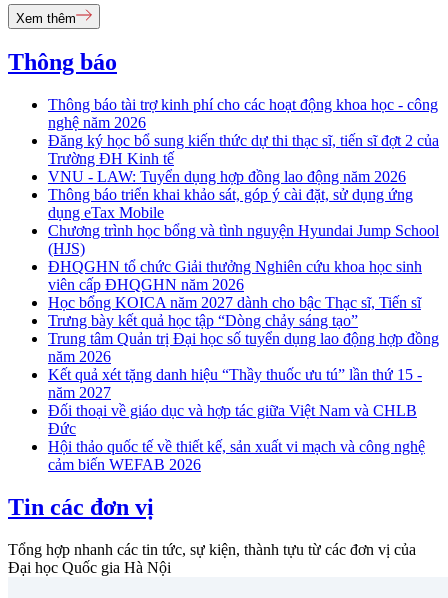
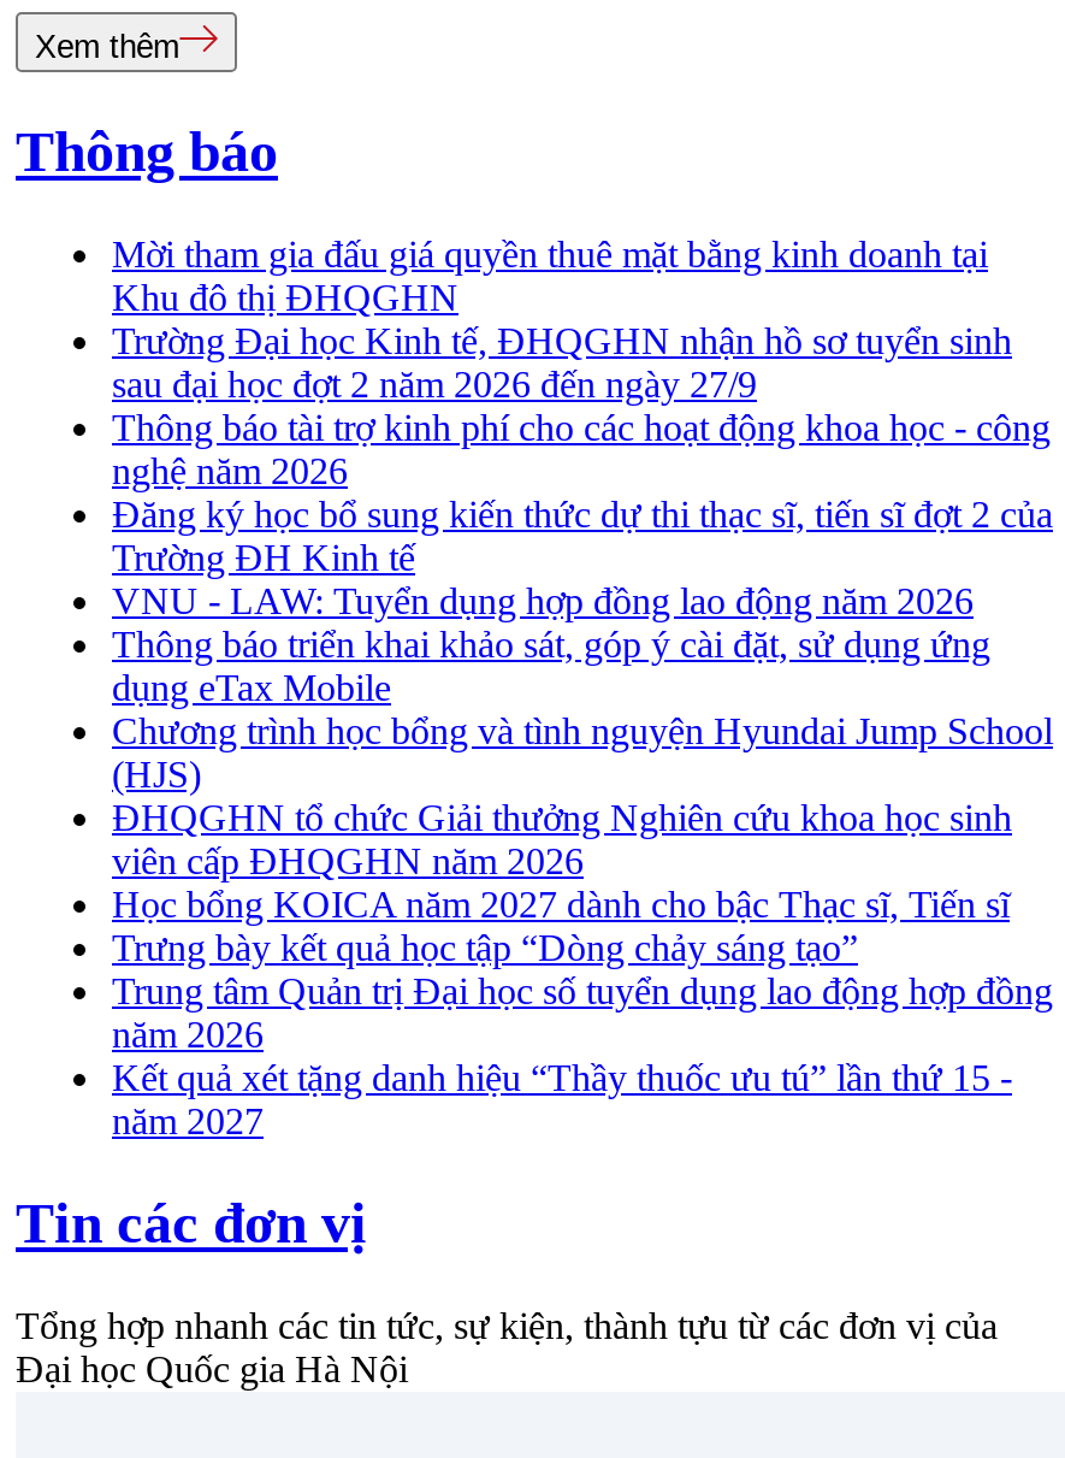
none -> [112,234,1012,405] Mời tham gia đấu giá quyền thuê mặt bằng kinh doanh tại | Khu đô thị ĐHQGHN | Trường Đại học Kinh tế, ĐHQGHN nhận hồ sơ tuyển sinh | sau đại học đợt 2 năm 2026 đến ngày 27/9
moved [48,96,439,401] -> [112,407,1053,1142]: Thông báo tài trợ kinh phí cho các hoạt động khoa học - công | nghệ năm 2026 | Đăng ký học bổ sung kiến thức dự thi thạc sĩ, tiến sĩ đợt 2 của | ... | Kết quả xét tặng danh hiệu “Thầy thuốc ưu tú” lần thứ 15 - | năm 2027
[48,402,425,473] Đối thoại về giáo dục và hợp tác giữa Việt Nam và CHLB | Đức | Hội thảo quốc tế về thiết kế, sản xuất vi mạch và công nghệ | cảm biến WEFAB 2026 -> none

